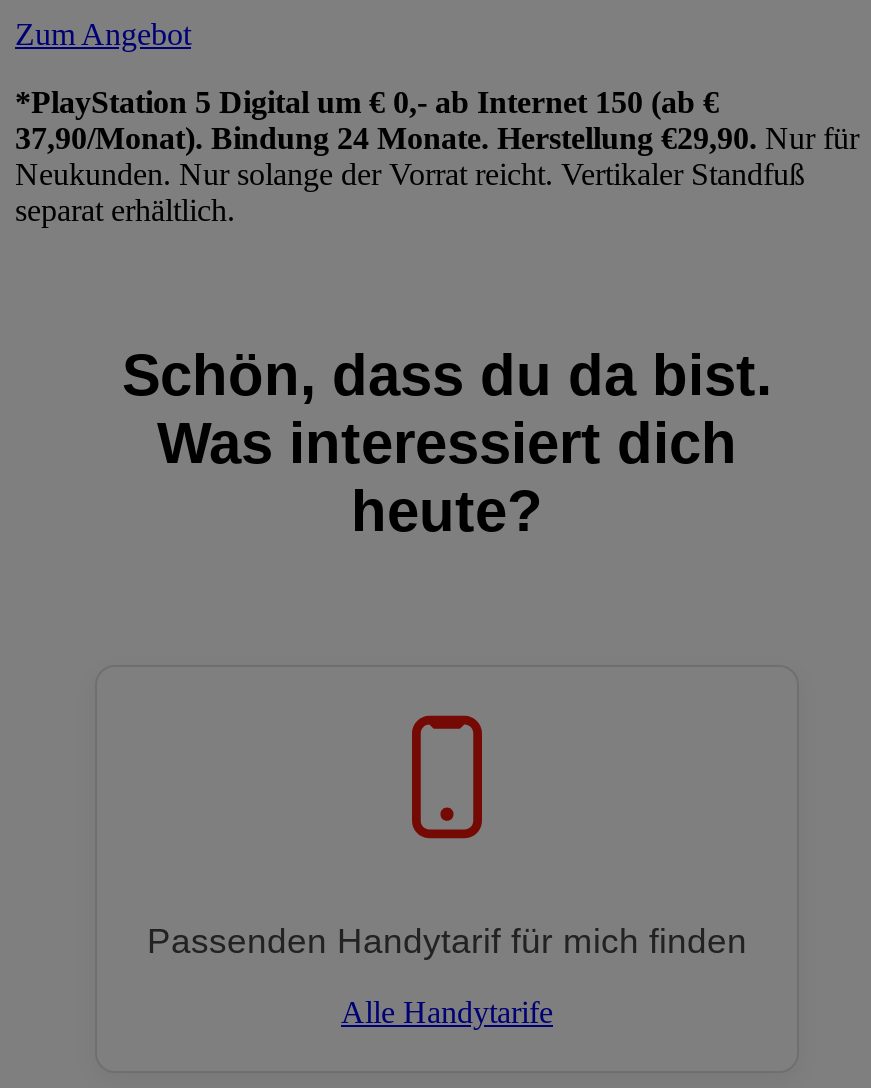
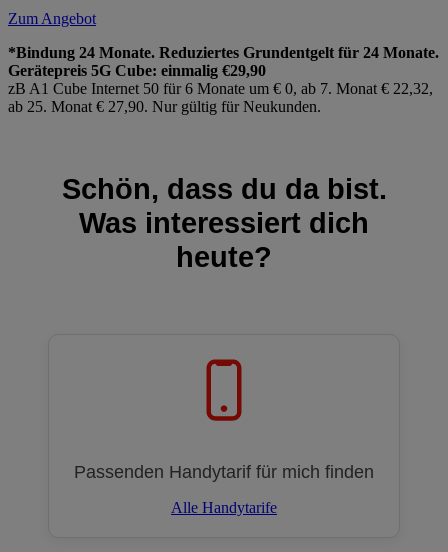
[15,85,859,227] *PlayStation 5 Digital um € 0,- ab Internet 150 (ab € | 37,90/Monat). Bindung 24 Monate. Herstellung €29,90. Nur für | Neukunden. Nur solange der Vorrat reicht. Vertikaler Standfuß | separat erhältlich. -> [8,44,439,115] *Bindung 24 Monate. Reduziertes Grundentgelt für 24 Monate. | Gerätepreis 5G Cube: einmalig €29,90 | zB A1 Cube Internet 50 für 6 Monate um € 0, ab 7. Monat € 22,32, | ab 25. Monat € 27,90. Nur gültig für Neukunden.

